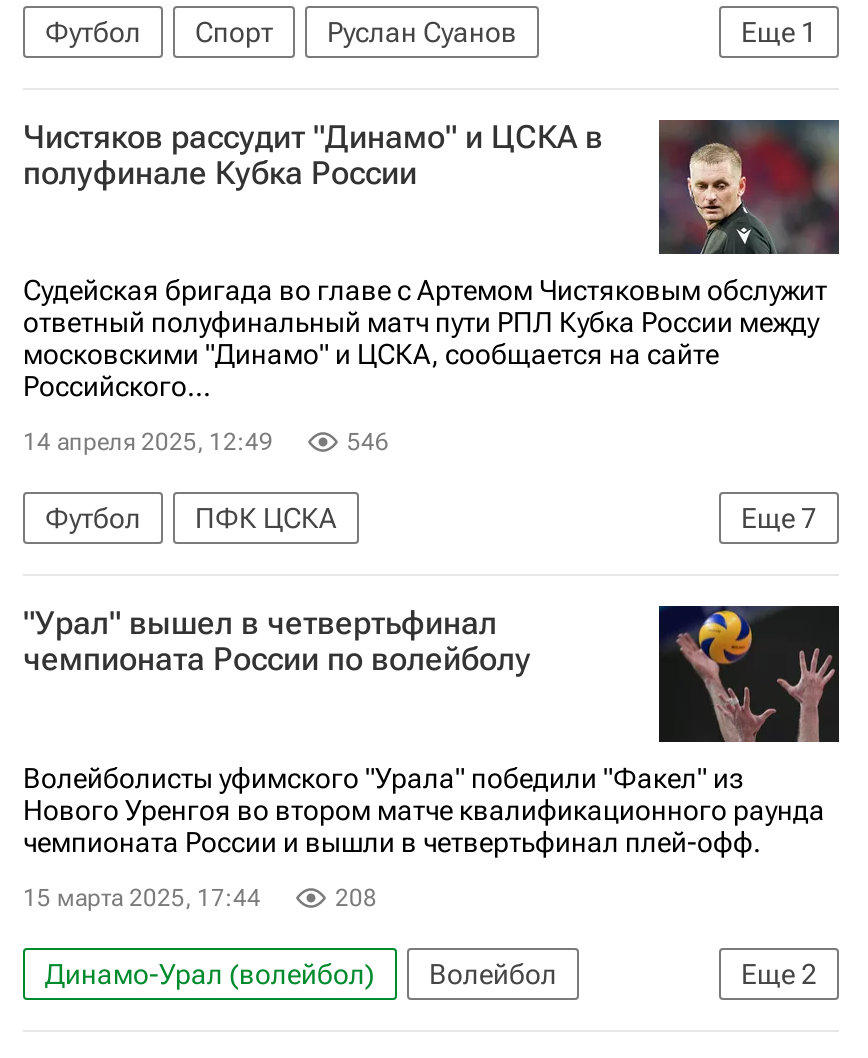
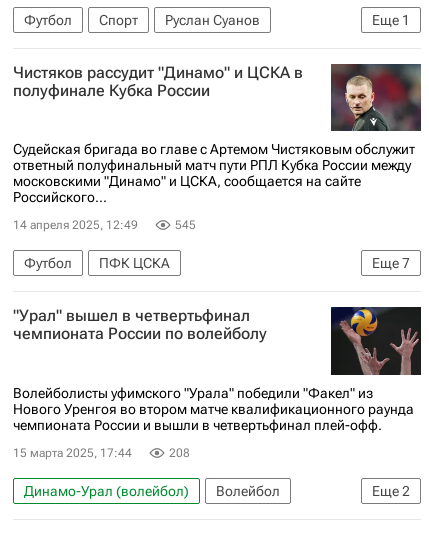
[347,428,389,456] 546 -> [175,218,196,232] 545

